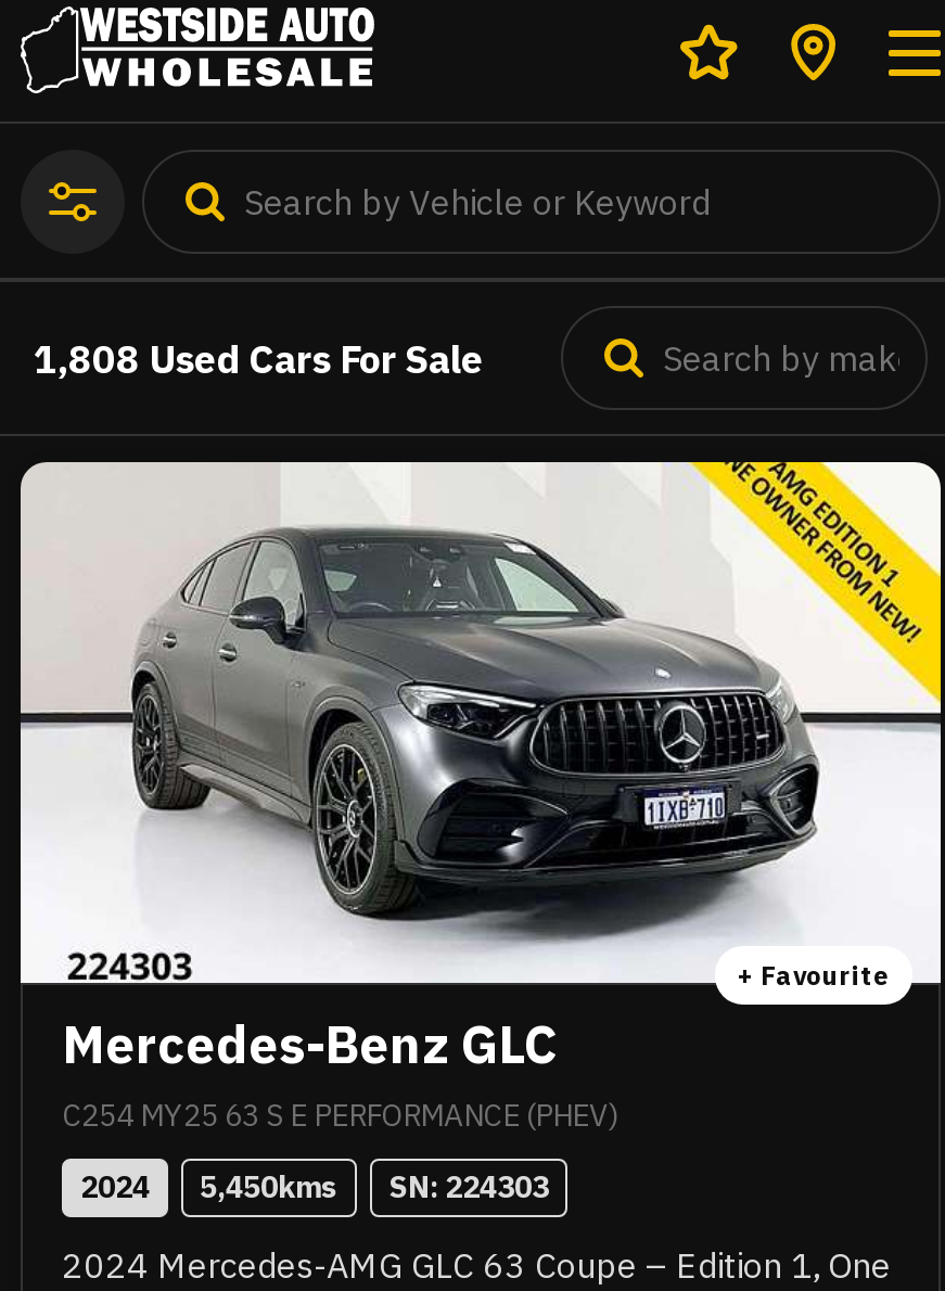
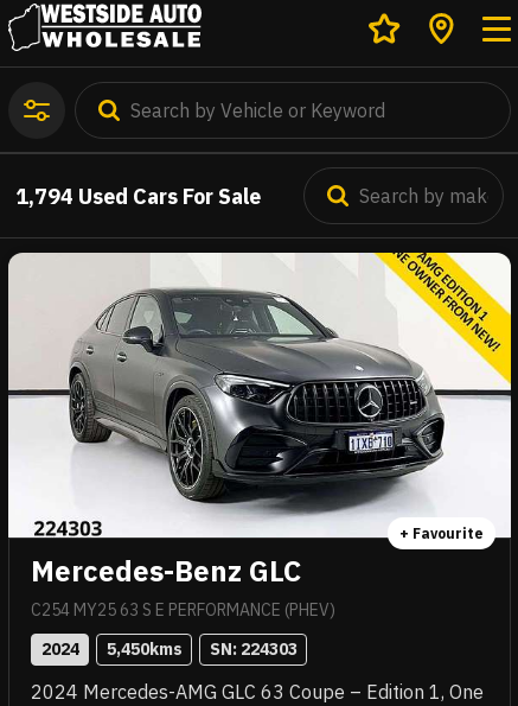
[34,333,483,383] 1,808 Used Cars For Sale -> [15,182,261,209] 1,794 Used Cars For Sale

